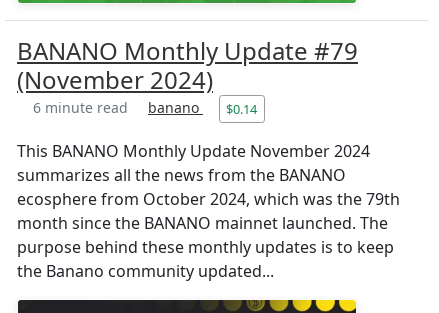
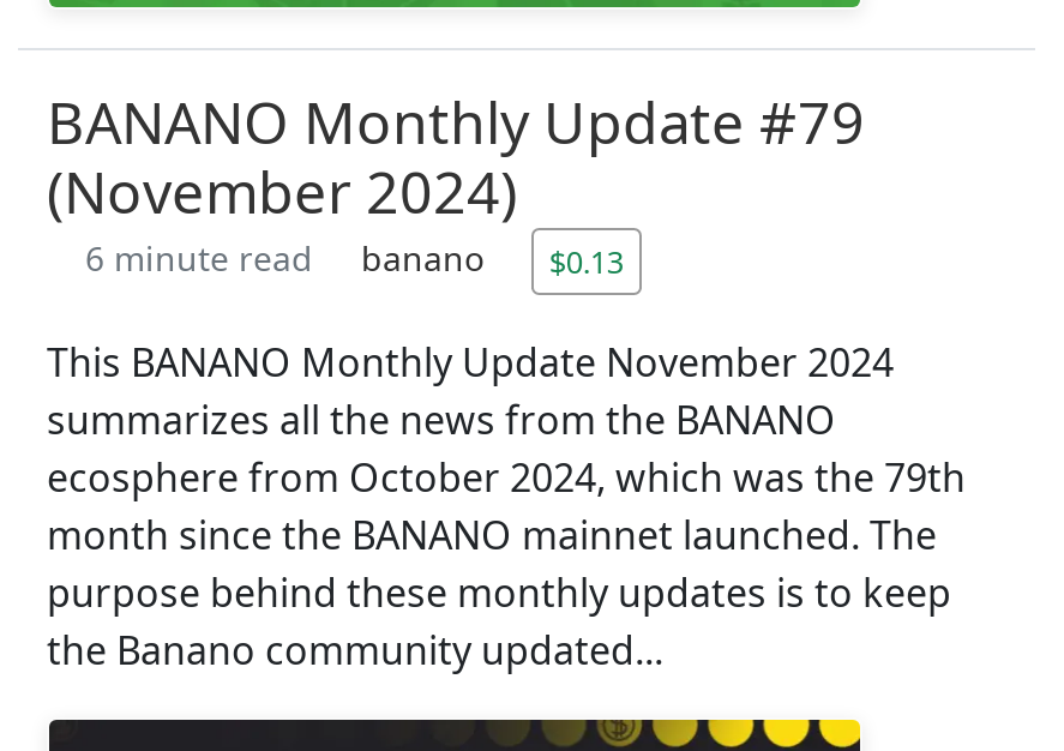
[33,98,257,117] 6 minute read banano $0.14 -> [85,235,624,282] 6 minute read banano $0.13

